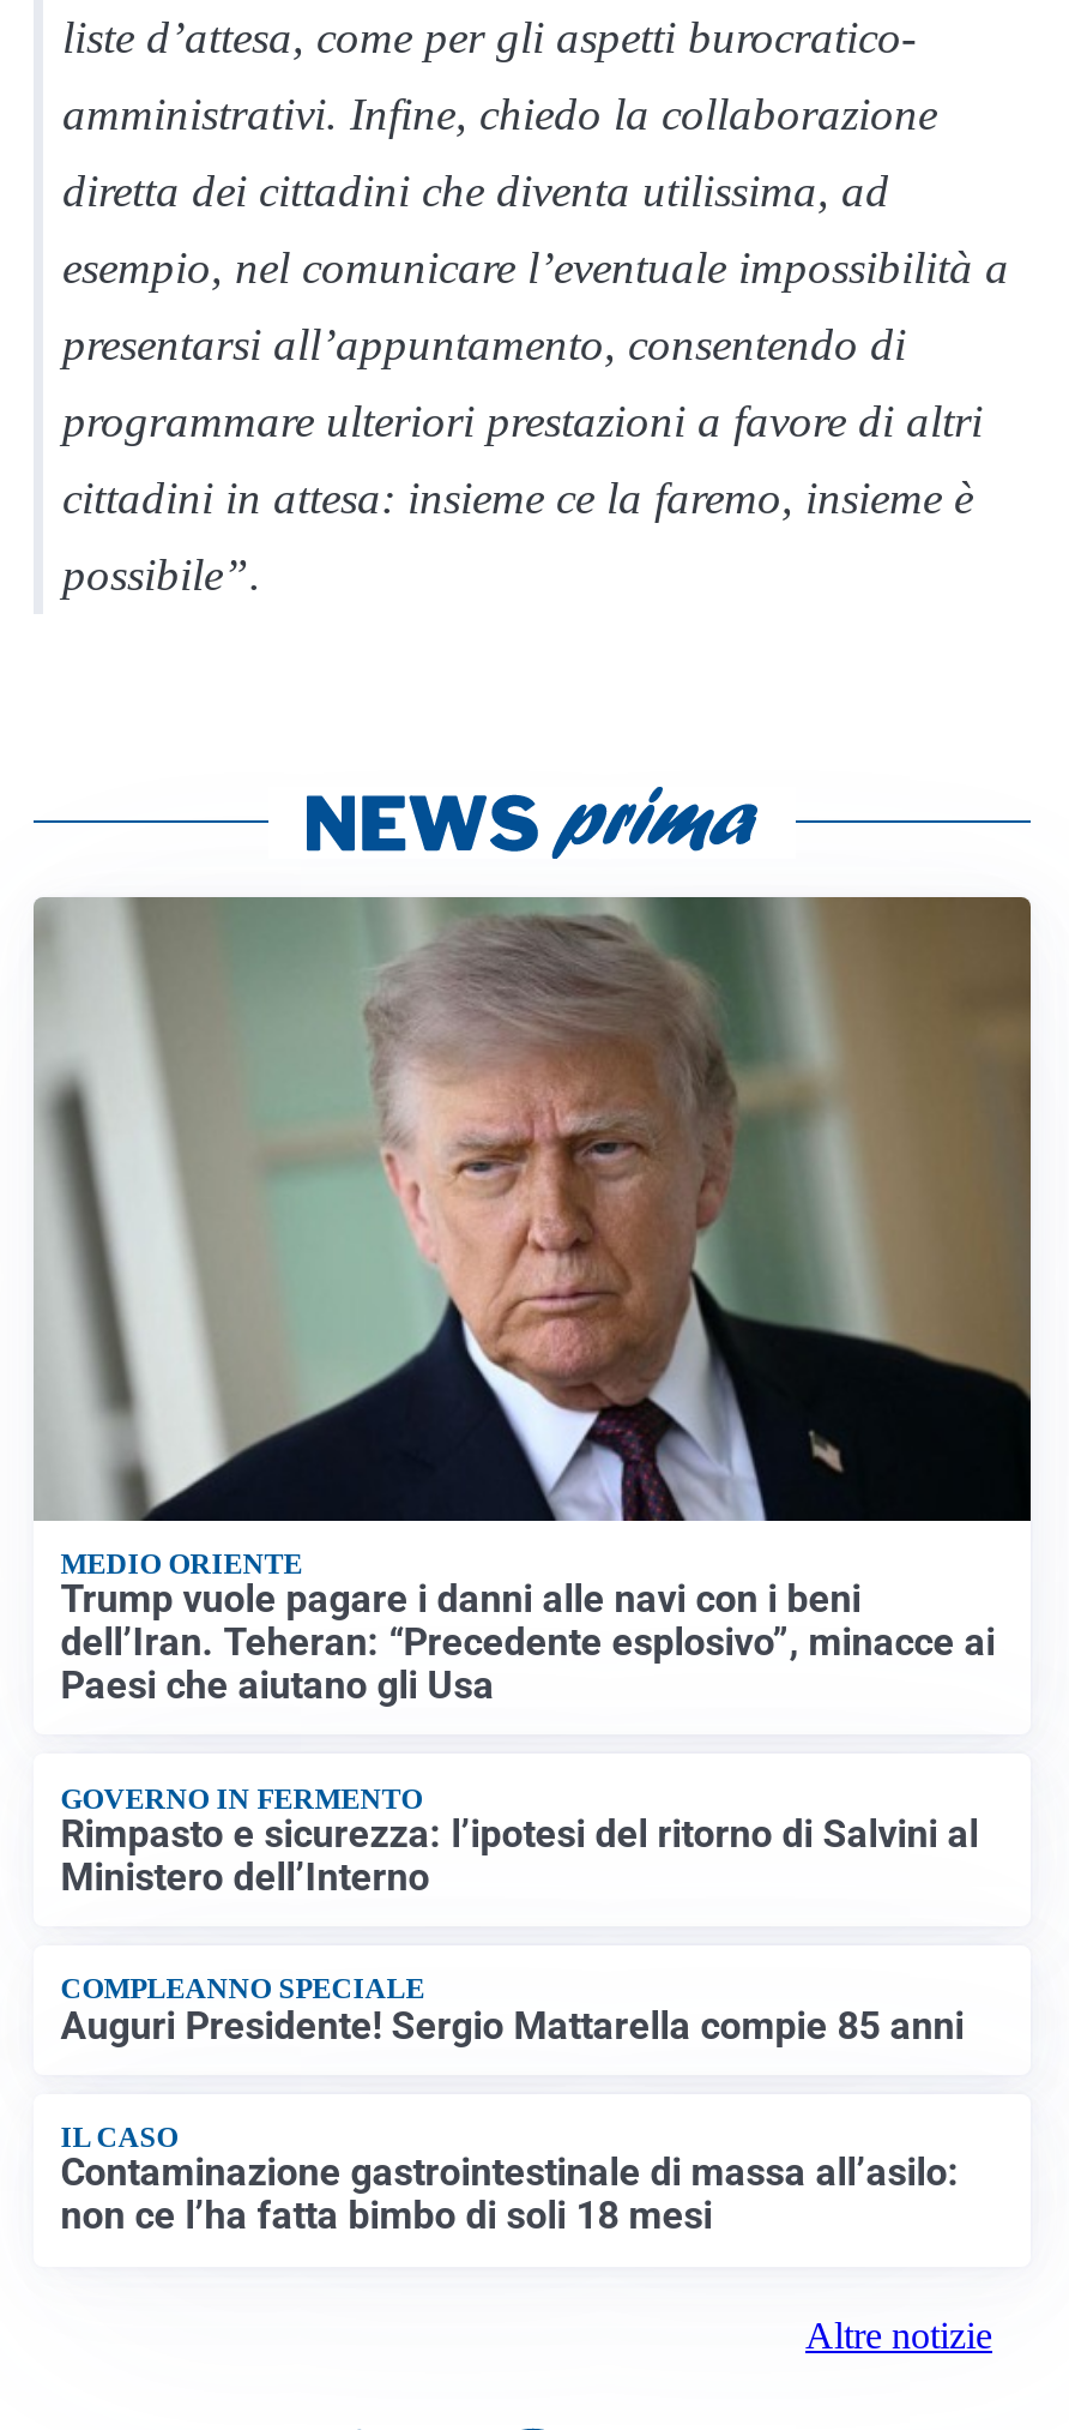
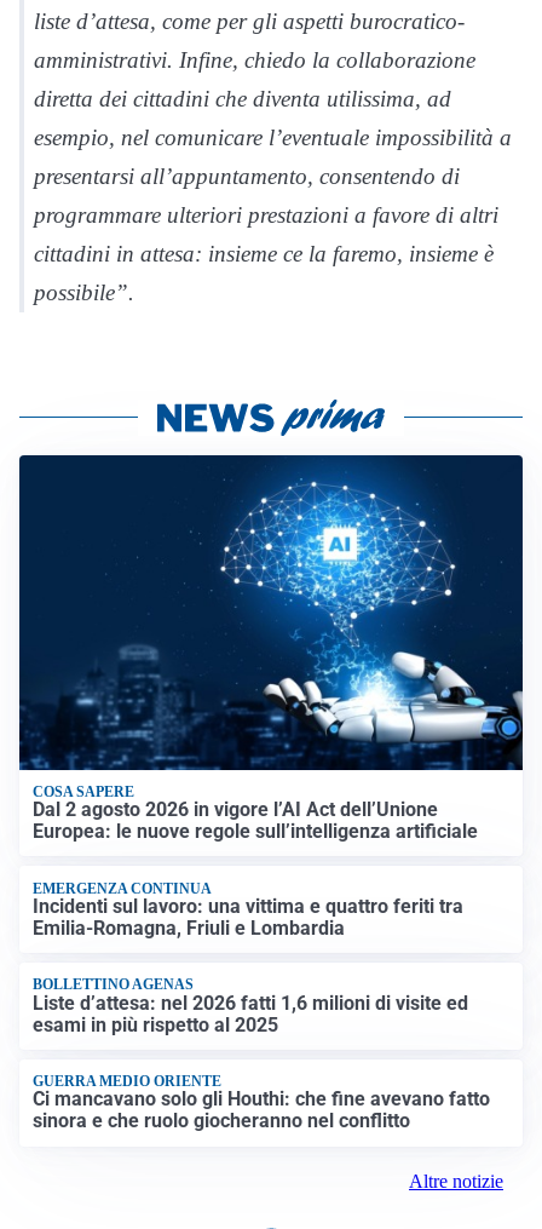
[34,895,1033,1708] [image] | MEDIO ORIENTE | Trump vuole pagare i danni alle navi con i beni | dell’Iran. Teheran: “Precedente esplosivo”, minacce ai | Paesi che aiutano gli Usa -> [18,454,524,843] [image] | COSA SAPERE | Dal 2 agosto 2026 in vigore l’AI Act dell’Unione | Europea: le nuove regole sull’intelligenza artificiale
[60,1781,978,1900] GOVERNO IN FERMENTO | Rimpasto e sicurezza: l’ipotesi del ritorno di Salvini al | Ministero dell’Interno -> [33,880,464,939] EMERGENZA CONTINUA | Incidenti sul lavoro: una vittima e quattro feriti tra | Emilia-Romagna, Friuli e Lombardia
[60,1973,964,2048] COMPLEANNO SPECIALE | Auguri Presidente! Sergio Mattarella compie 85 anni -> [33,976,468,1036] BOLLETTINO AGENAS | Liste d’attesa: nel 2026 fatti 1,6 milioni di visite ed | esami in più rispetto al 2025
[60,2121,959,2239] IL CASO | Contaminazione gastrointestinale di massa all’asilo: | non ce l’ha fatta bimbo di soli 18 mesi -> [33,1073,490,1133] GUERRA MEDIO ORIENTE | Ci mancavano solo gli Houthi: che fine avevano fatto | sinora e che ruolo giocheranno nel conflitto

